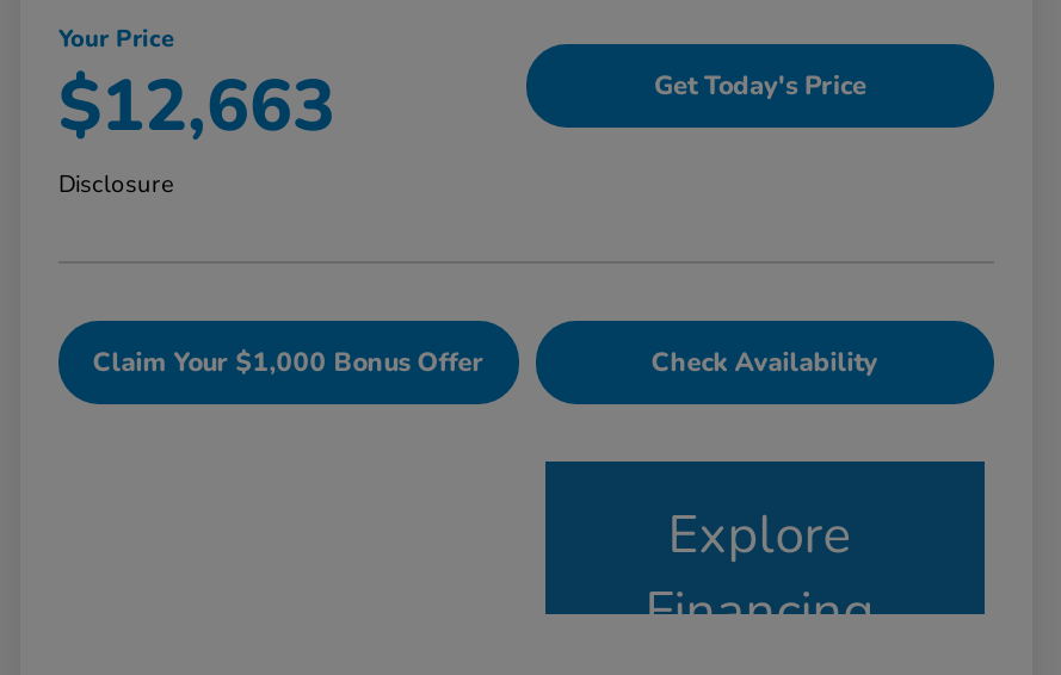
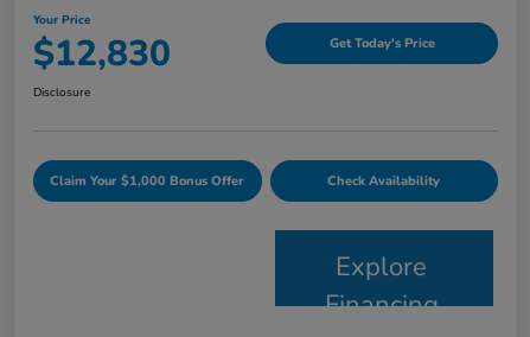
[58,59,335,157] $12,663 -> [33,30,171,79] $12,830

